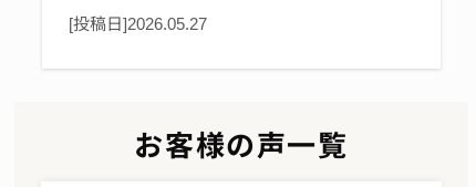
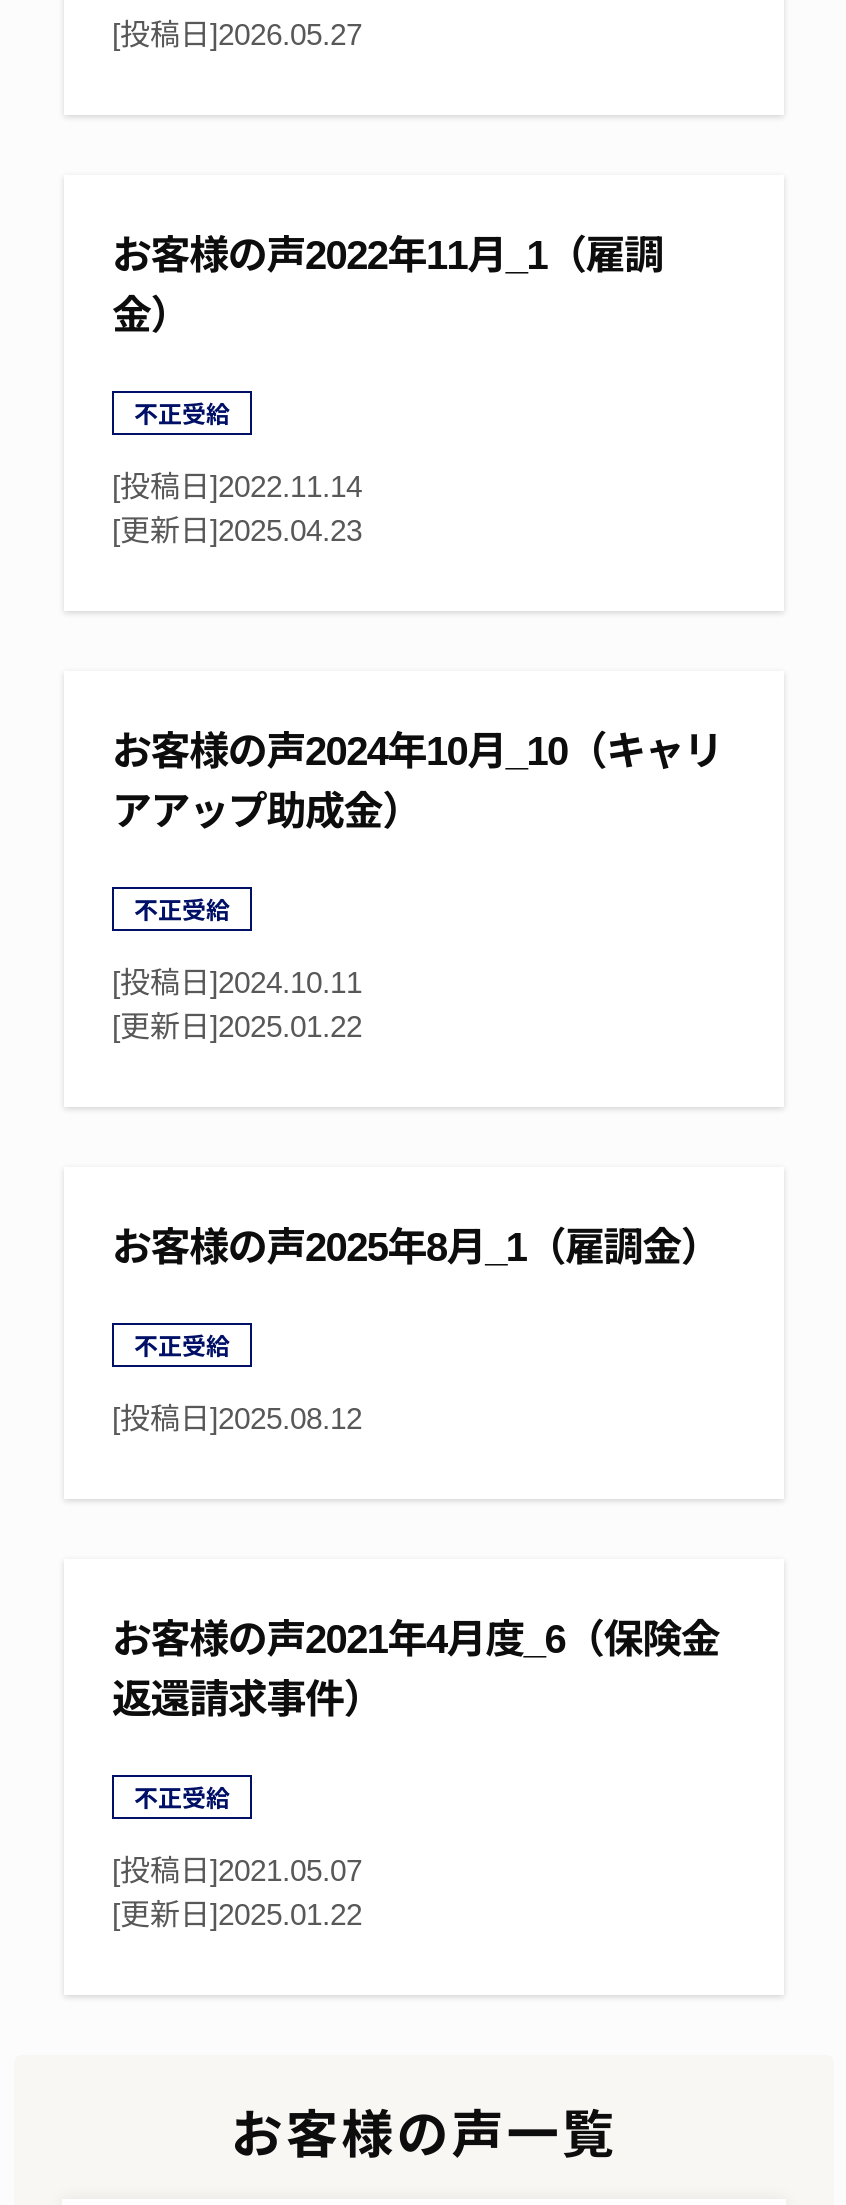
none -> [112,223,663,549] お客様の声2022年11月_1（雇調 | 金） | 不正受給 | [投稿日]2022.11.14 | [更新日]2025.04.23
none -> [112,719,722,1045] お客様の声2024年10月_10（キャリ | アアップ助成金） | 不正受給 | [投稿日]2024.10.11 | [更新日]2025.01.22
none -> [112,1215,719,1437] お客様の声2025年8月_1（雇調金） | 不正受給 | [投稿日]2025.08.12
none -> [112,1607,719,1933] お客様の声2021年4月度_6（保険金 | 返還請求事件） | 不正受給 | [投稿日]2021.05.07 | [更新日]2025.01.22

